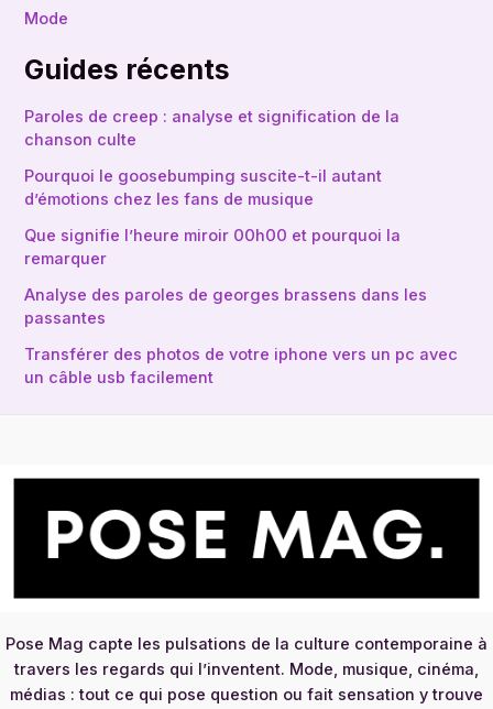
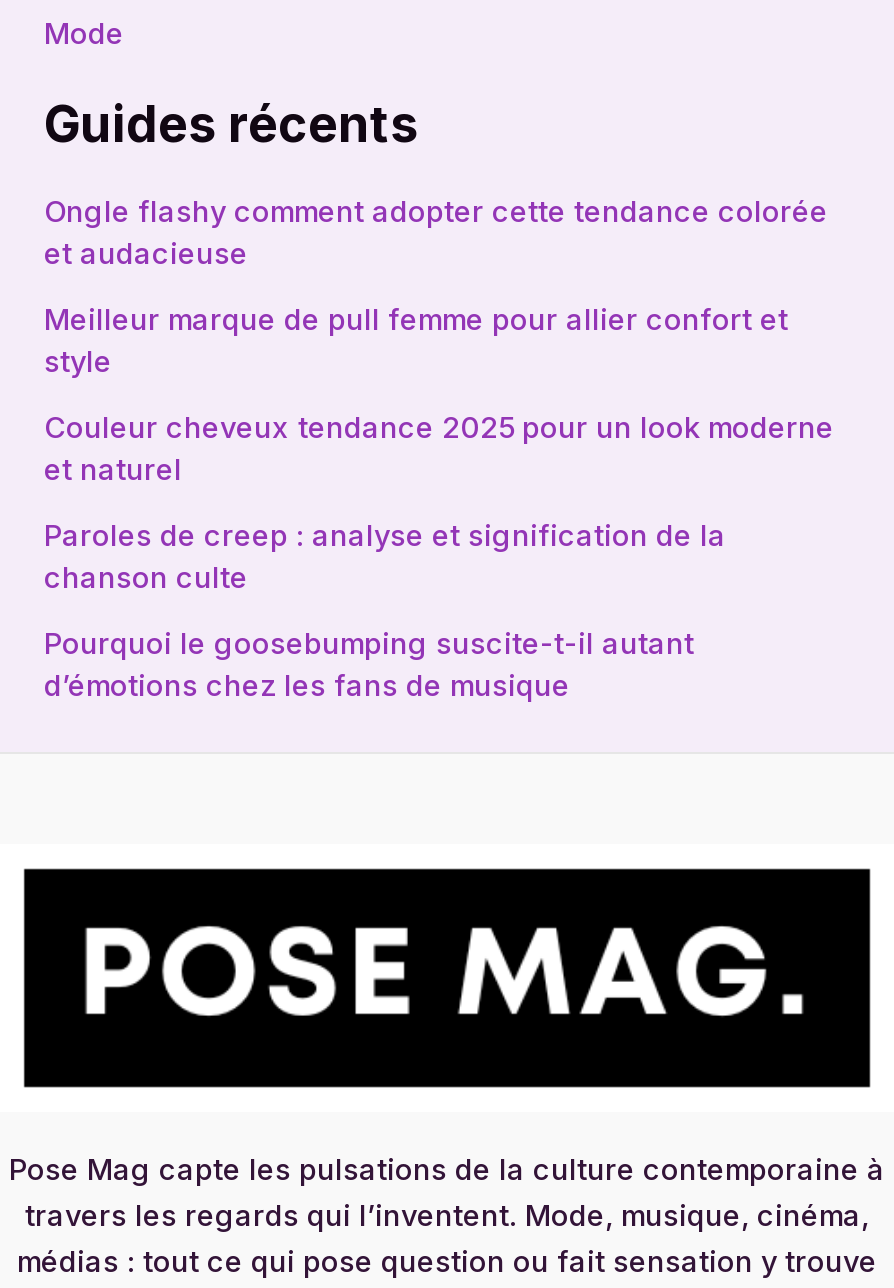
none -> [44,193,834,487] Ongle flashy comment adopter cette tendance colorée | et audacieuse | Meilleur marque de pull femme pour allier confort et | style | Couleur cheveux tendance 2025 pour un look moderne | et naturel
moved [25,107,400,209] -> [44,517,726,703]: Paroles de creep : analyse et signification de la | chanson culte | Pourquoi le goosebumping suscite-t-il autant | d’émotions chez les fans de musique
[25,226,458,388] Que signifie l’heure miroir 00h00 et pourquoi la | remarquer | Analyse des paroles de georges brassens dans les | passantes | Transférer des photos de votre iphone vers un pc avec | un câble usb facilement -> none

